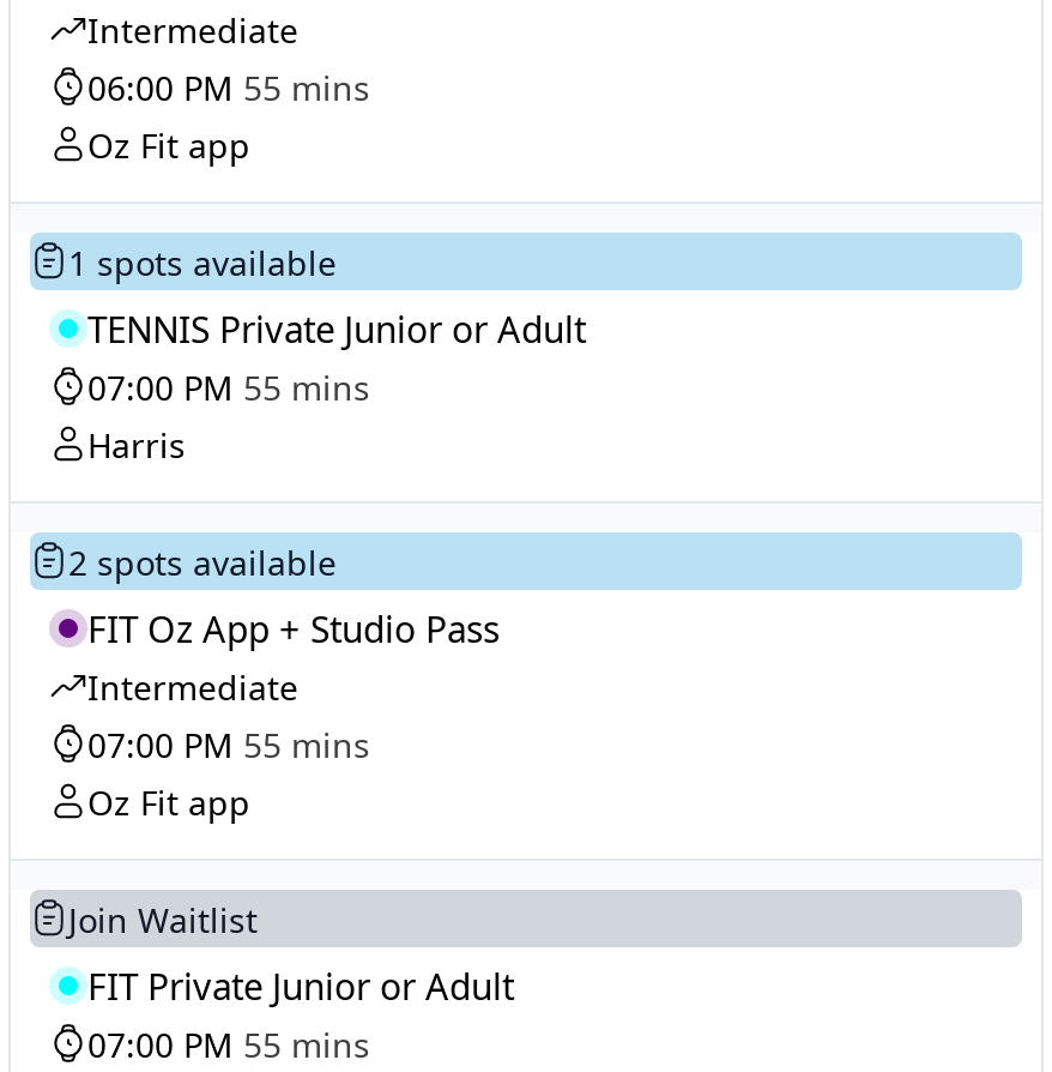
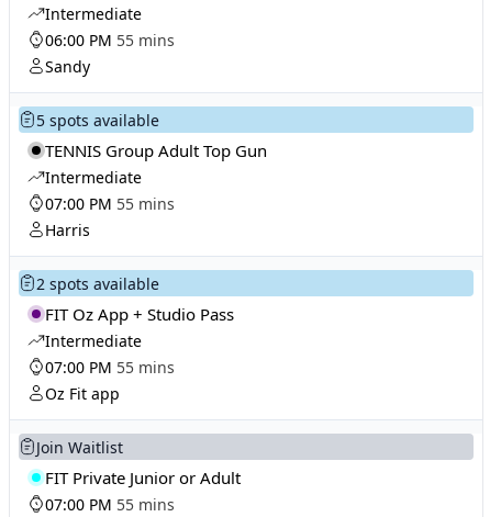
[87,121,250,167] Oz Fit app -> [45,55,90,76] Sandy
[68,239,586,353] 1 spots available | TENNIS Private Junior or Adult -> [36,109,267,187] 5 spots available | TENNIS Group Adult Top Gun | Intermediate

